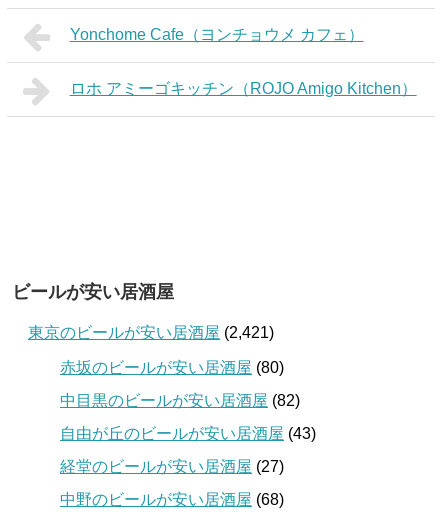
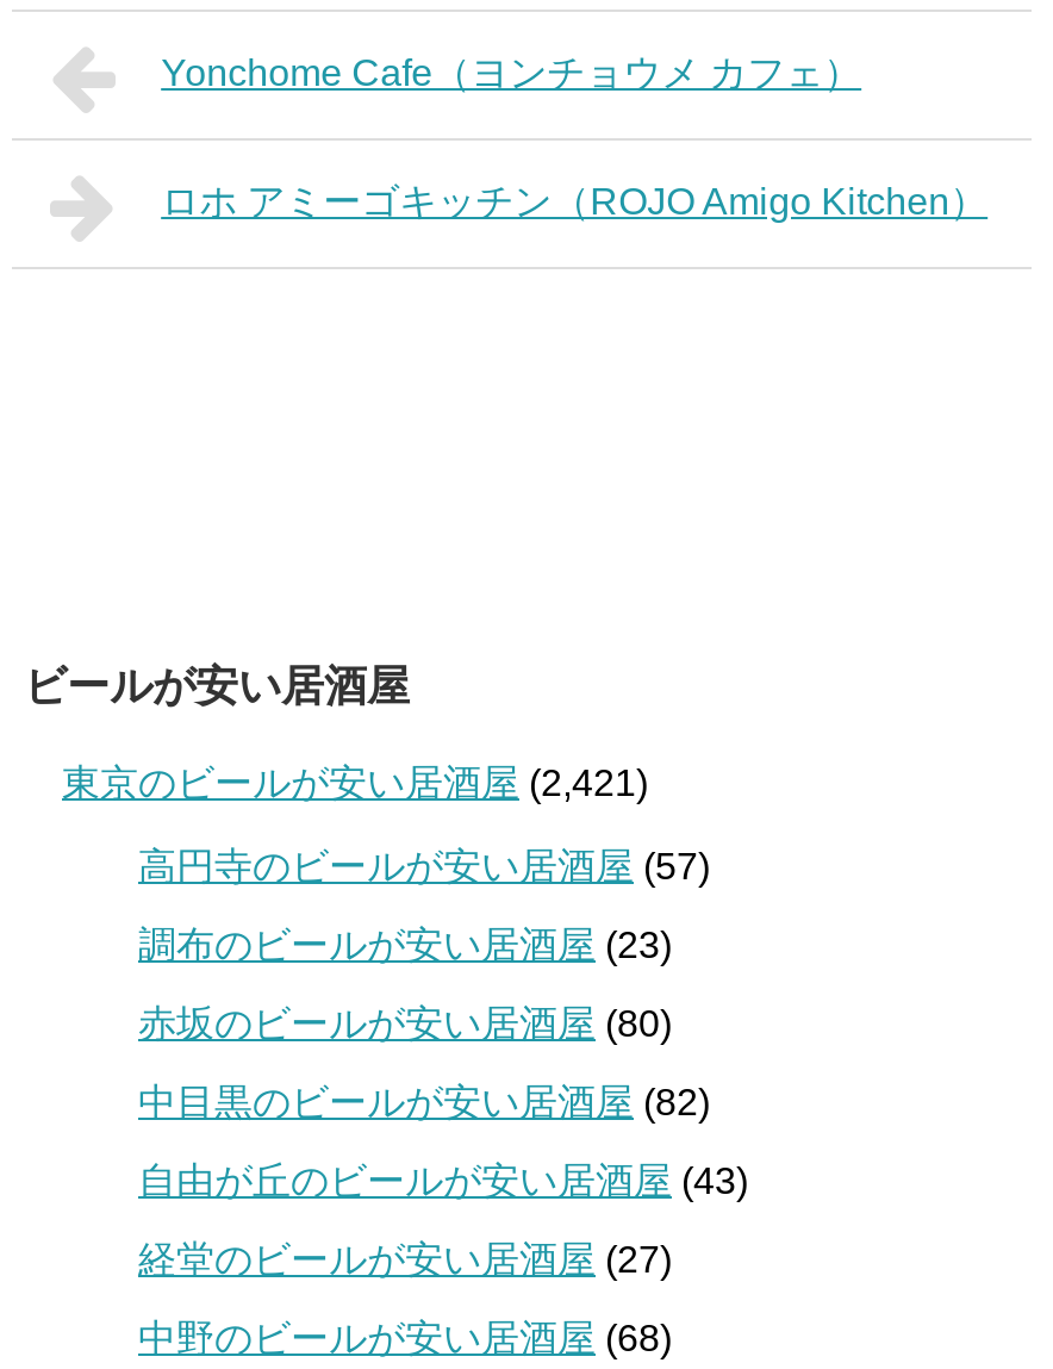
none -> [138,846,710,965] 高円寺のビールが安い居酒屋(57) | 調布のビールが安い居酒屋(23)

